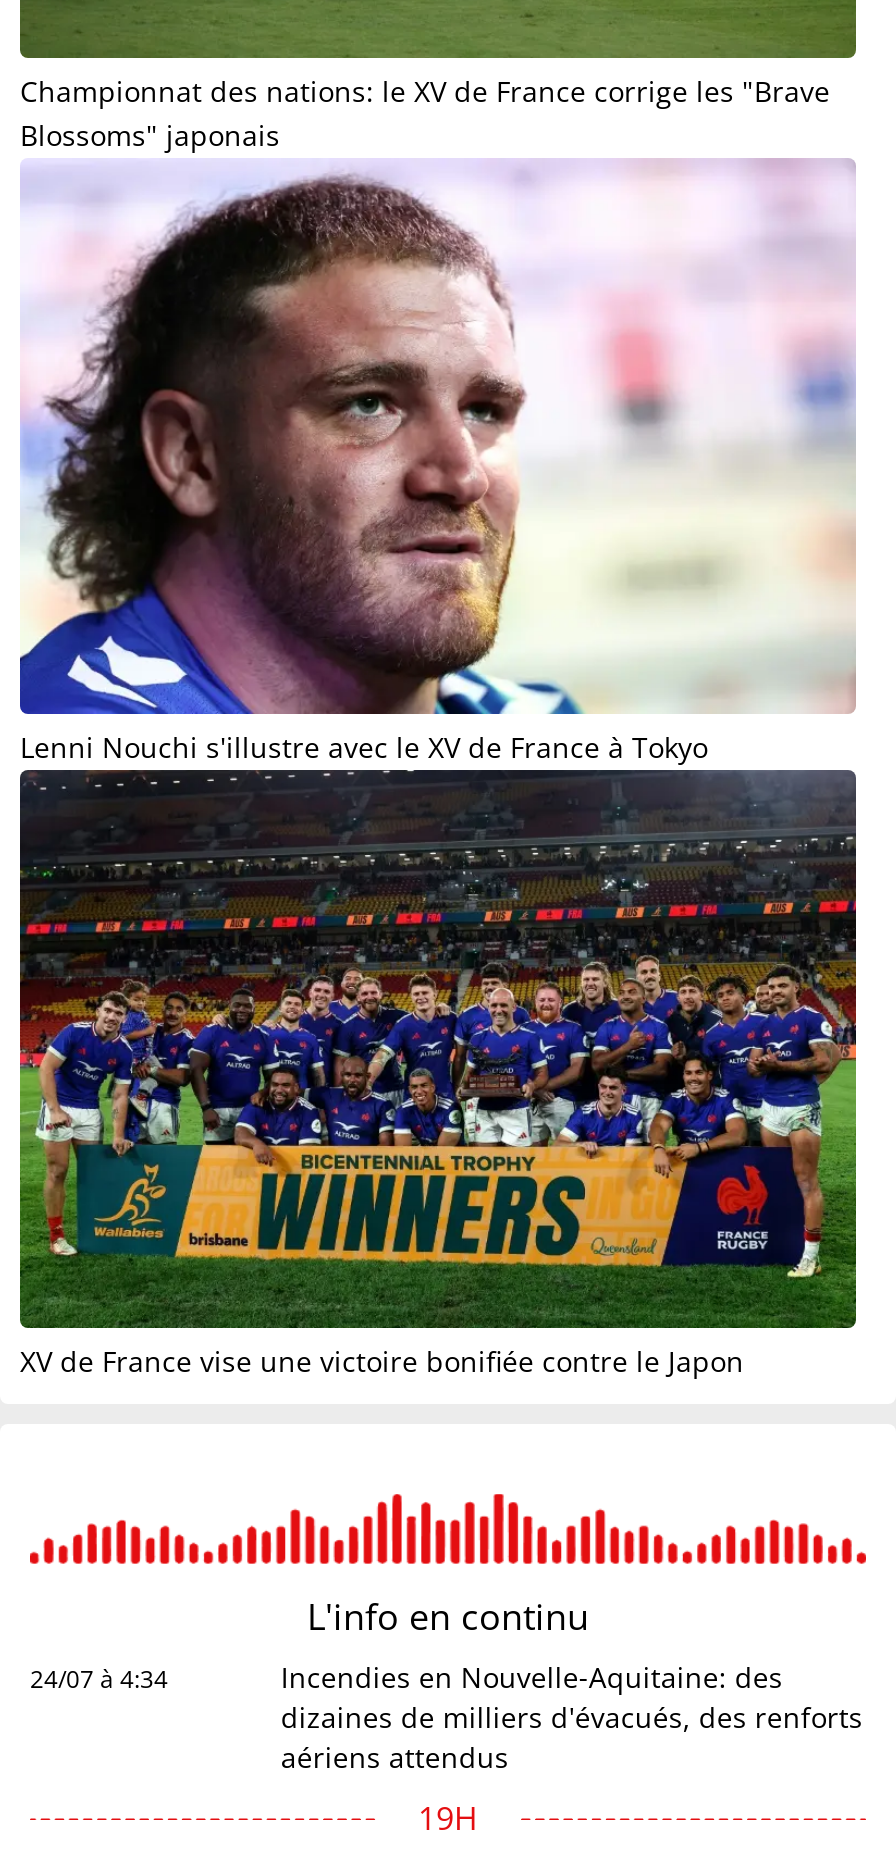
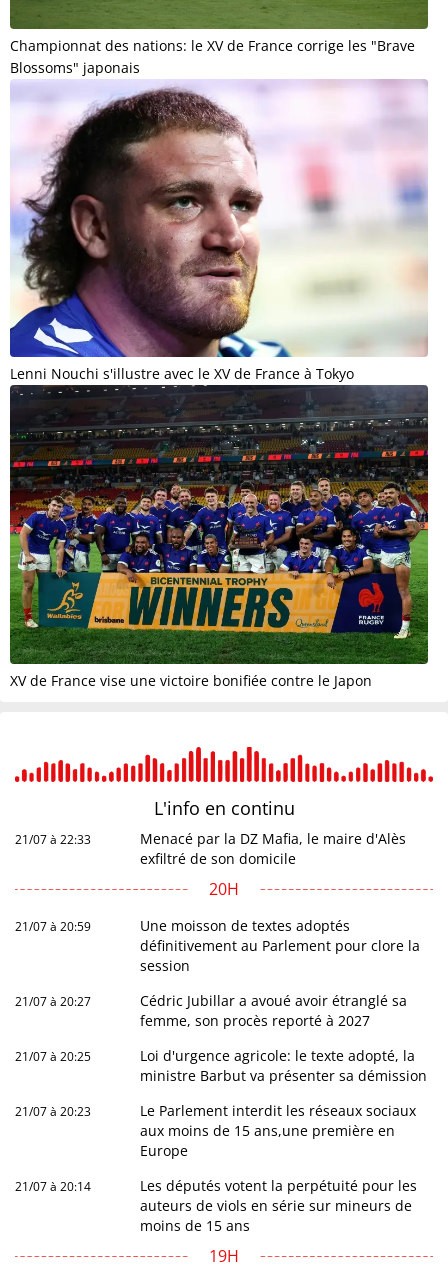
[30,1658,863,1776] 24/07 à 4:34 | Incendies en Nouvelle-Aquitaine: des | dizaines de milliers d'évacués, des renforts | aériens attendus -> [15,829,427,1235] 21/07 à 22:33 | Menacé par la DZ Mafia, le maire d'Alès | exfiltré de son domicile | 20H | 21/07 à 20:59 | Une moisson de textes adoptés | définitivement au Parlement pour clore la | session | 21/07 à 20:27 | Cédric Jubillar a avoué avoir étranglé sa | femme, son procès reporté à 2027 | 21/07 à 20:25 | Loi d'urgence agricole: le texte adopté, la | ministre Barbut va présenter sa démission | 21/07 à 20:23 | Le Parlement interdit les réseaux sociaux | aux moins de 15 ans,une première en | Europe | 21/07 à 20:14 | Les députés votent la perpétuité pour les | auteurs de viols en série sur mineurs de | moins de 15 ans

